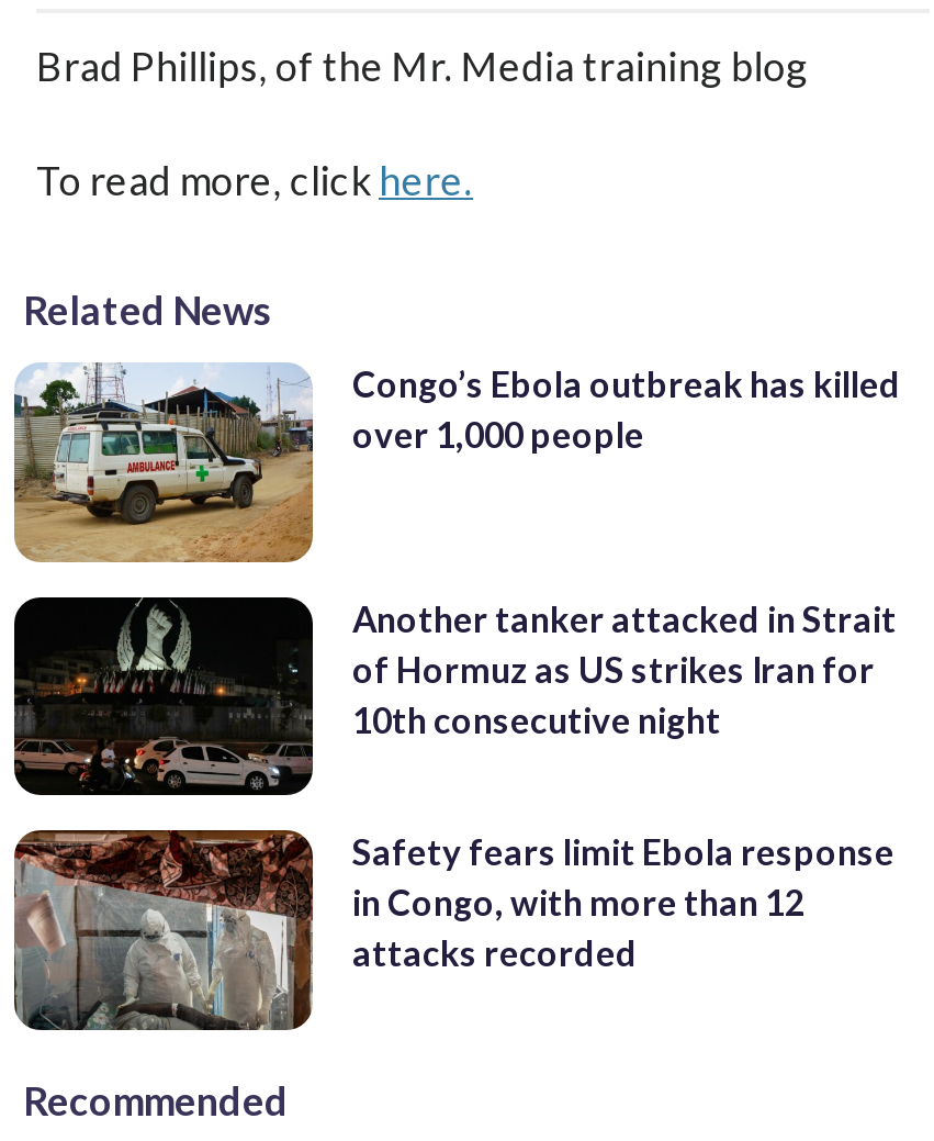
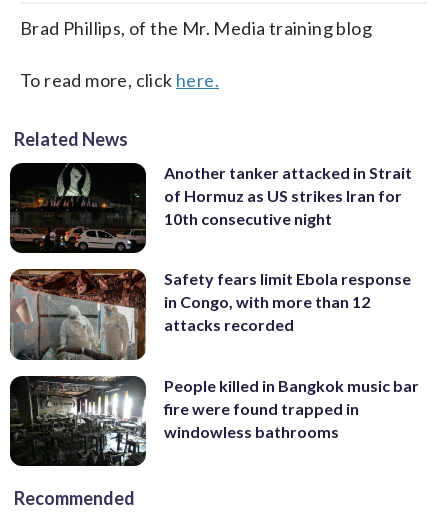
[12,361,901,563] [image] | Congo’s Ebola outbreak has killed | over 1,000 people -> none
moved [10,597,897,974] -> [8,162,412,334]: [image] | Another tanker attacked in Strait | of Hormuz as US strikes Iran for | 10th consecutive night | Safety fears limit Ebola response | in Congo, with more than 12 | attacks recorded
none -> [9,375,419,467] [image] | People killed in Bangkok music bar | fire were found trapped in | windowless bathrooms

